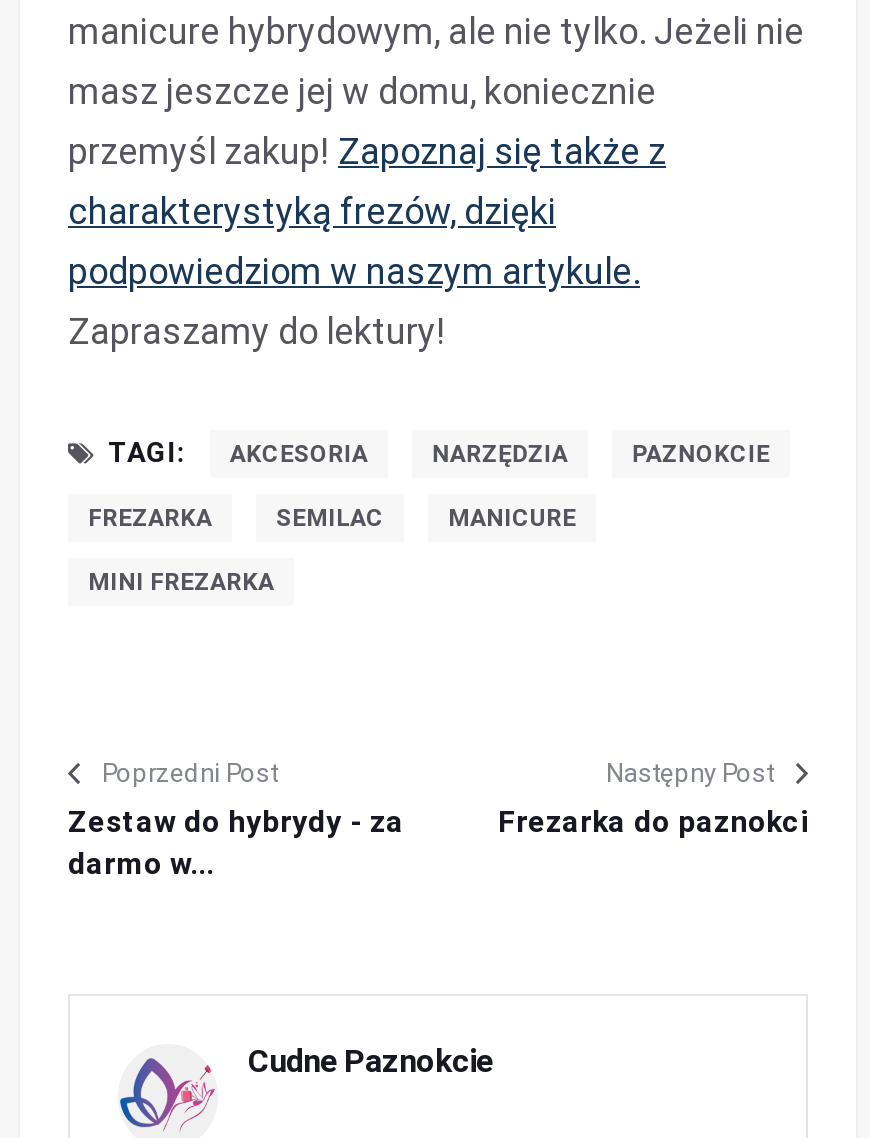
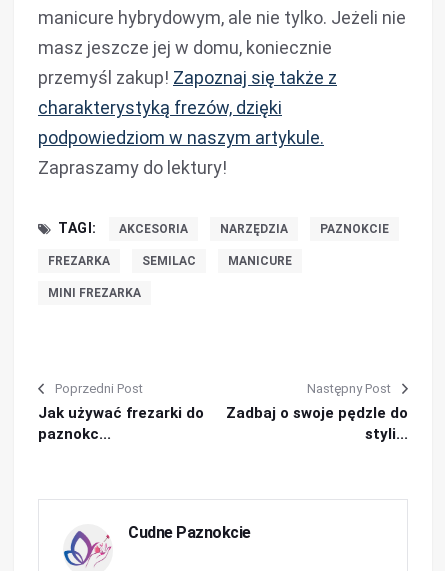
[68,804,404,882] Zestaw do hybrydy - za | darmo w... -> [38,404,204,443] Jak używać frezarki do | paznokc...
[498,804,808,840] Frezarka do paznokci -> [226,404,408,443] Zadbaj o swoje pędzle do | styli...

